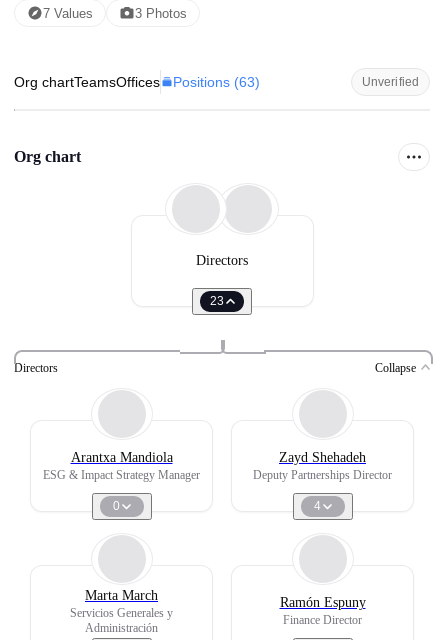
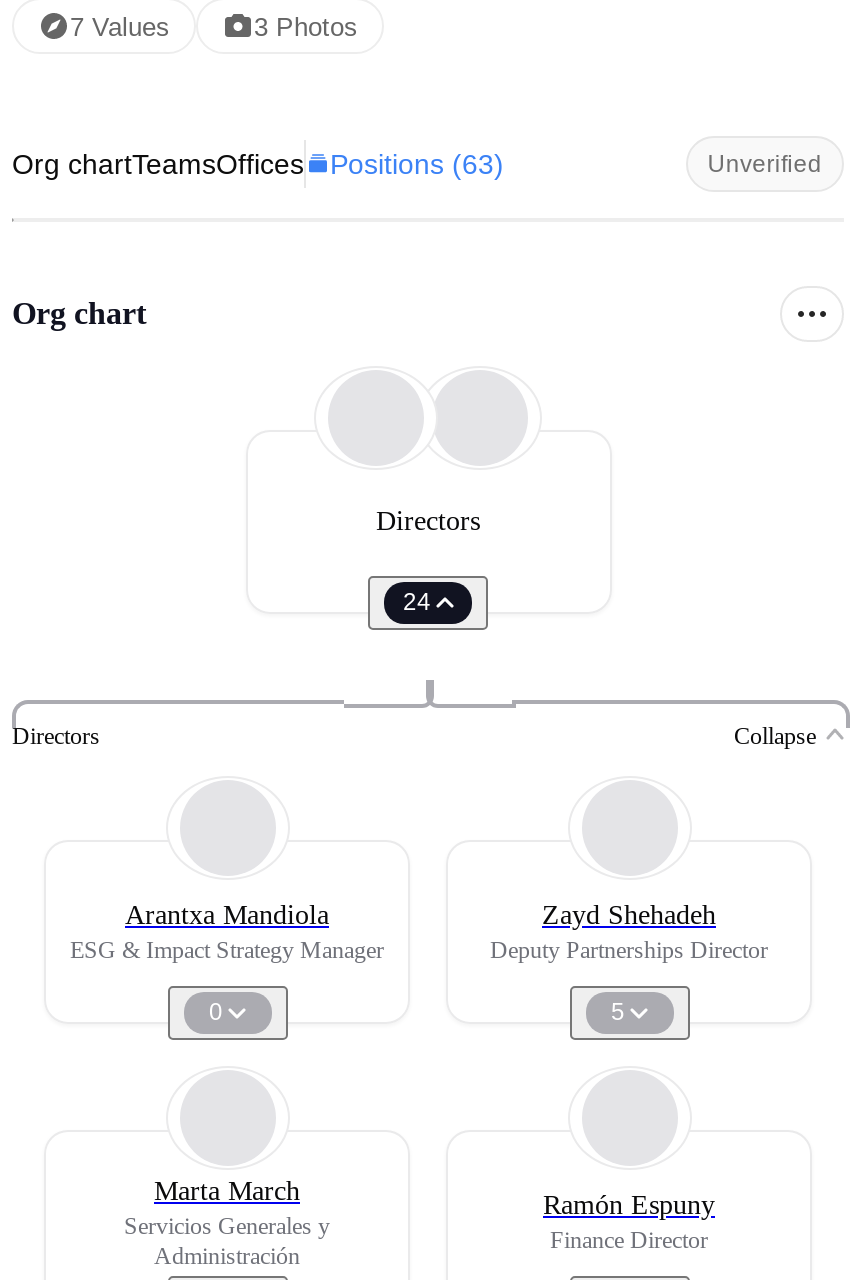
[209,294,223,308] 23 -> [403,588,431,616] 24
[313,499,320,513] 4 -> [611,998,625,1026] 5

